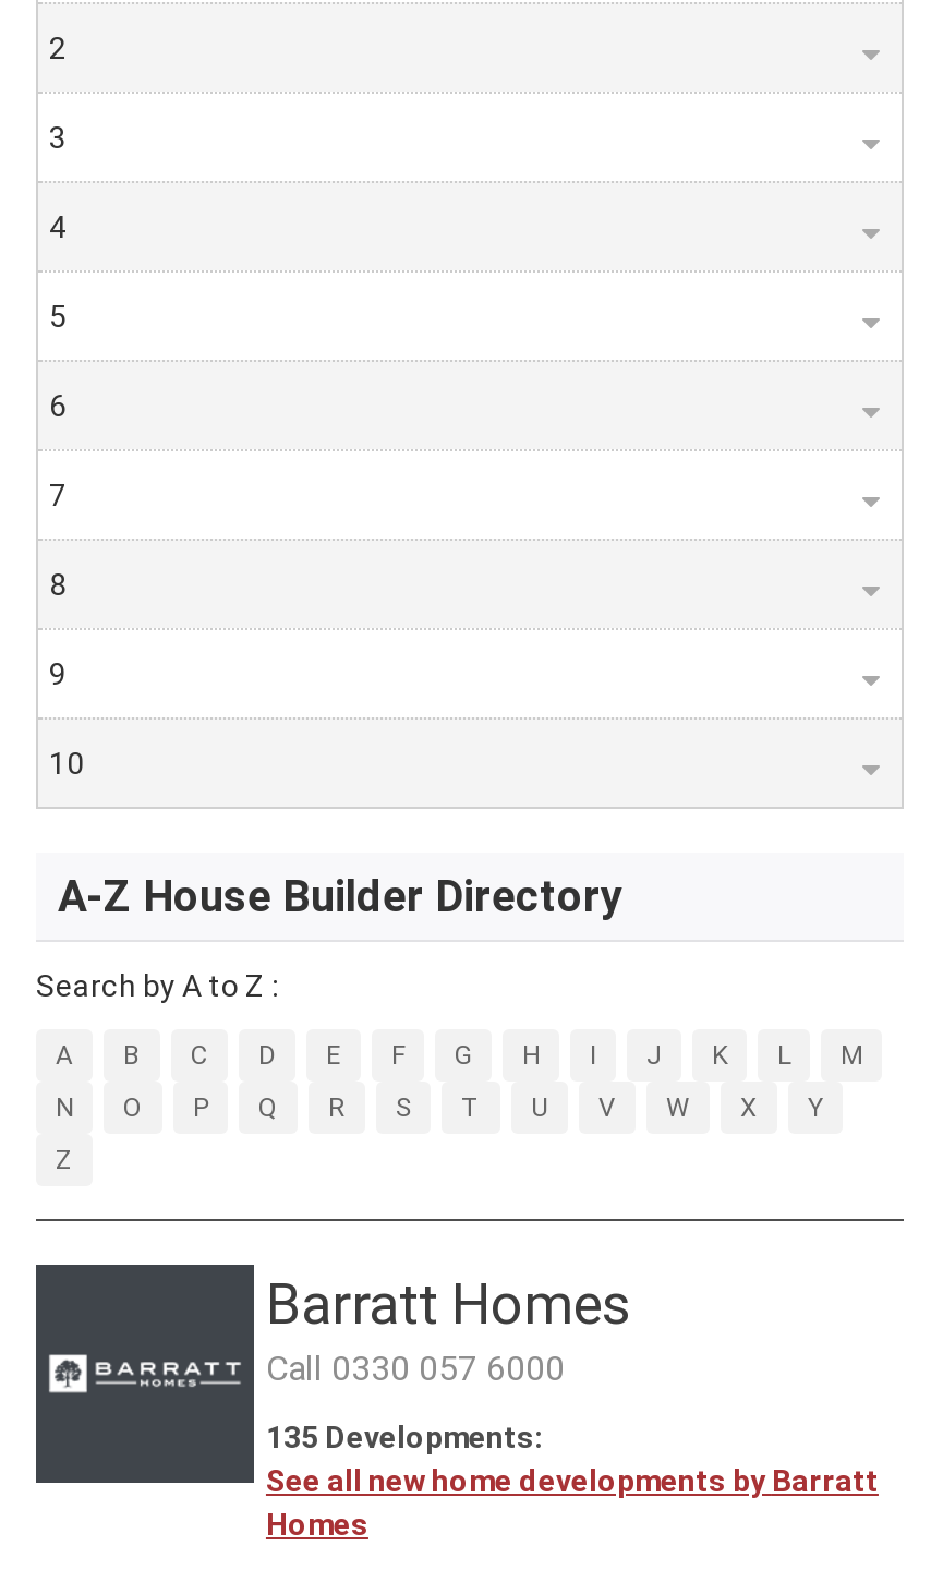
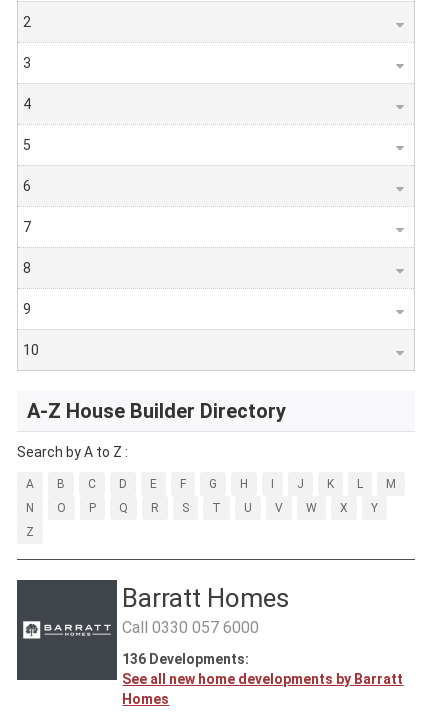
[266,1419,543,1454] 135 Developments: -> [122,651,249,667] 136 Developments:

